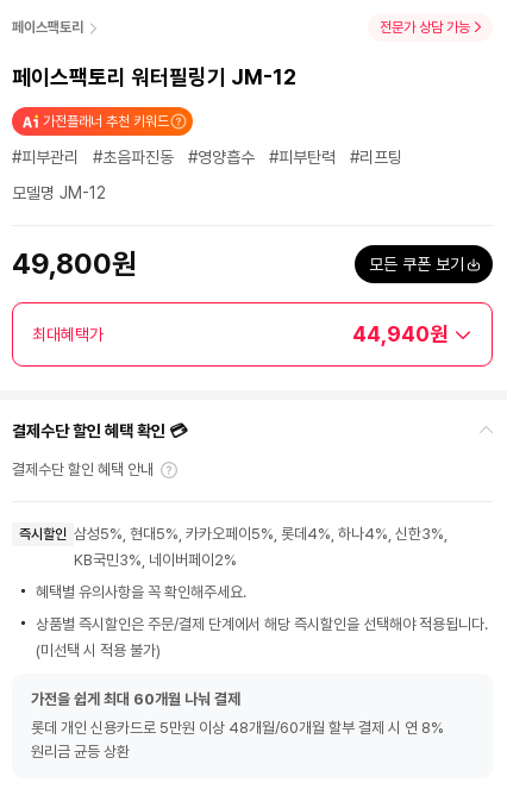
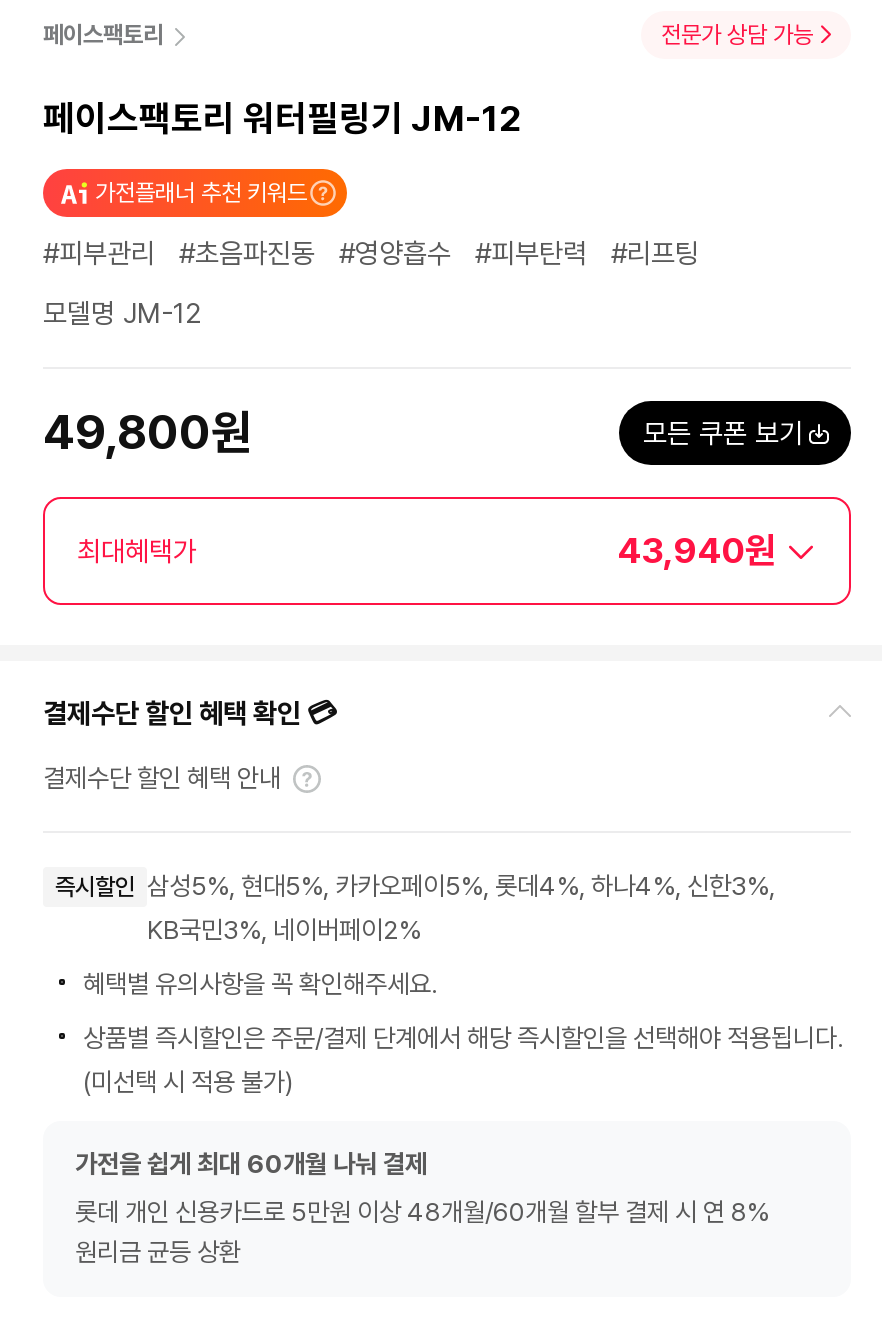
[352,321,449,346] 44,940원 -> [617,529,777,571] 43,940원

